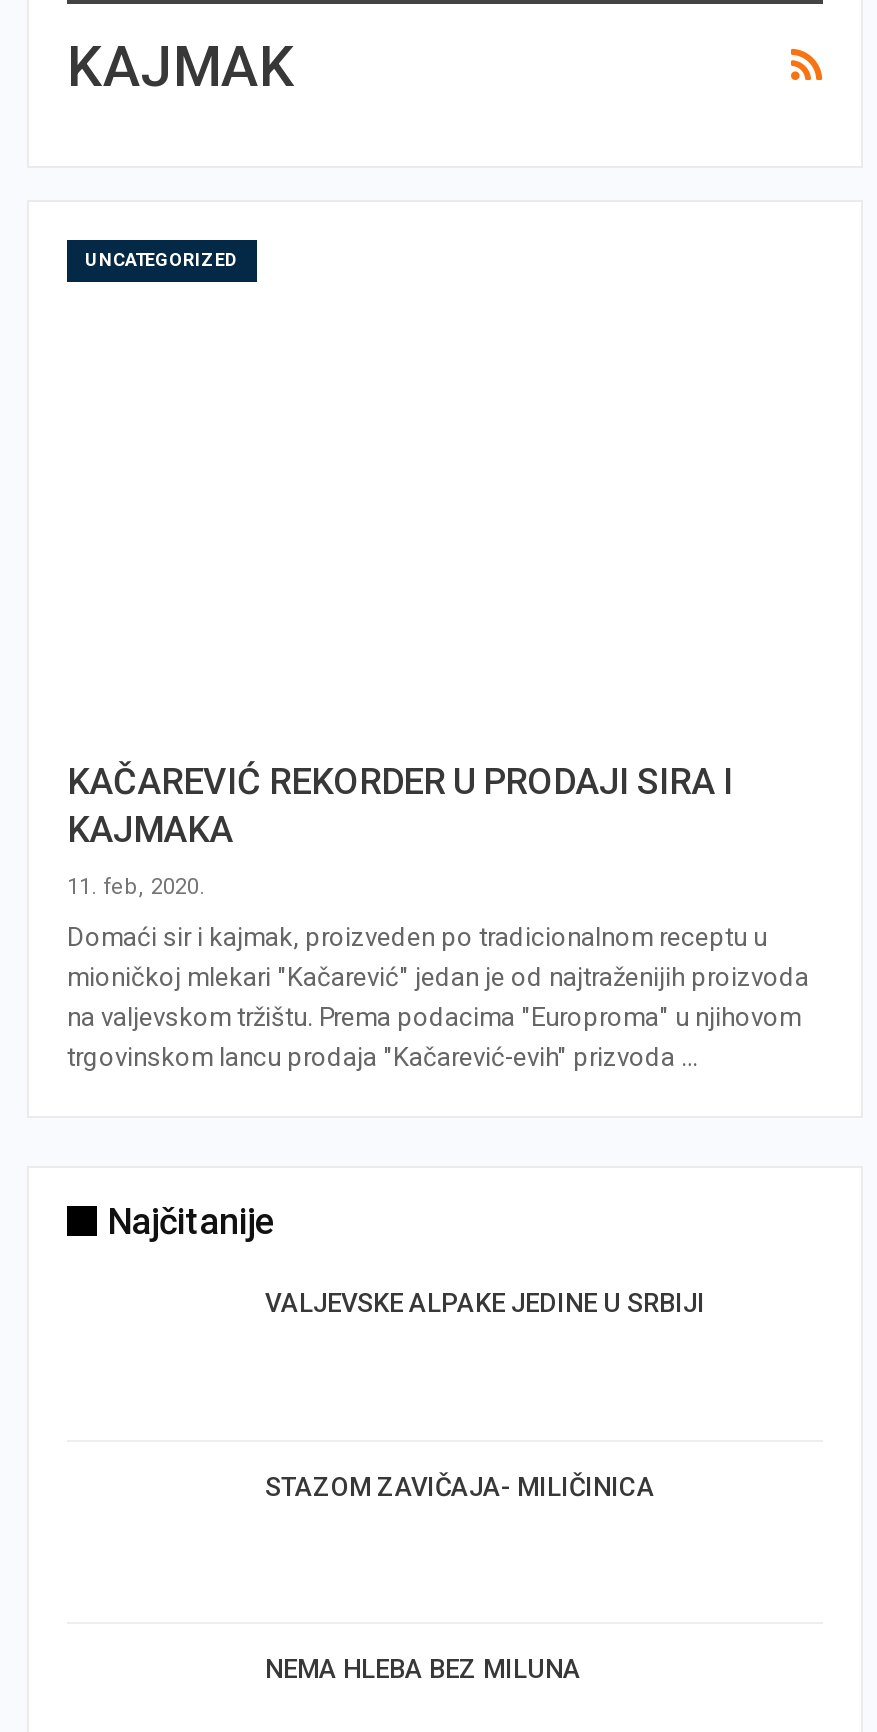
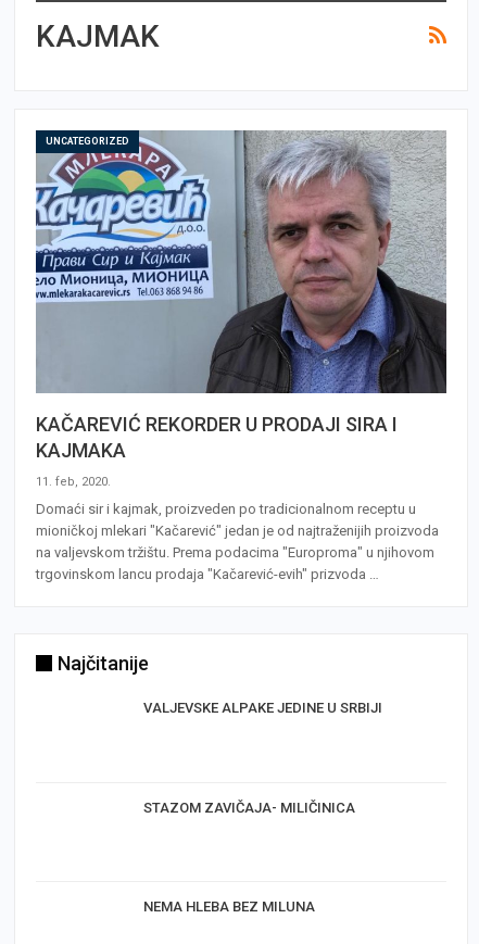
none -> [35,129,448,394] [image]

